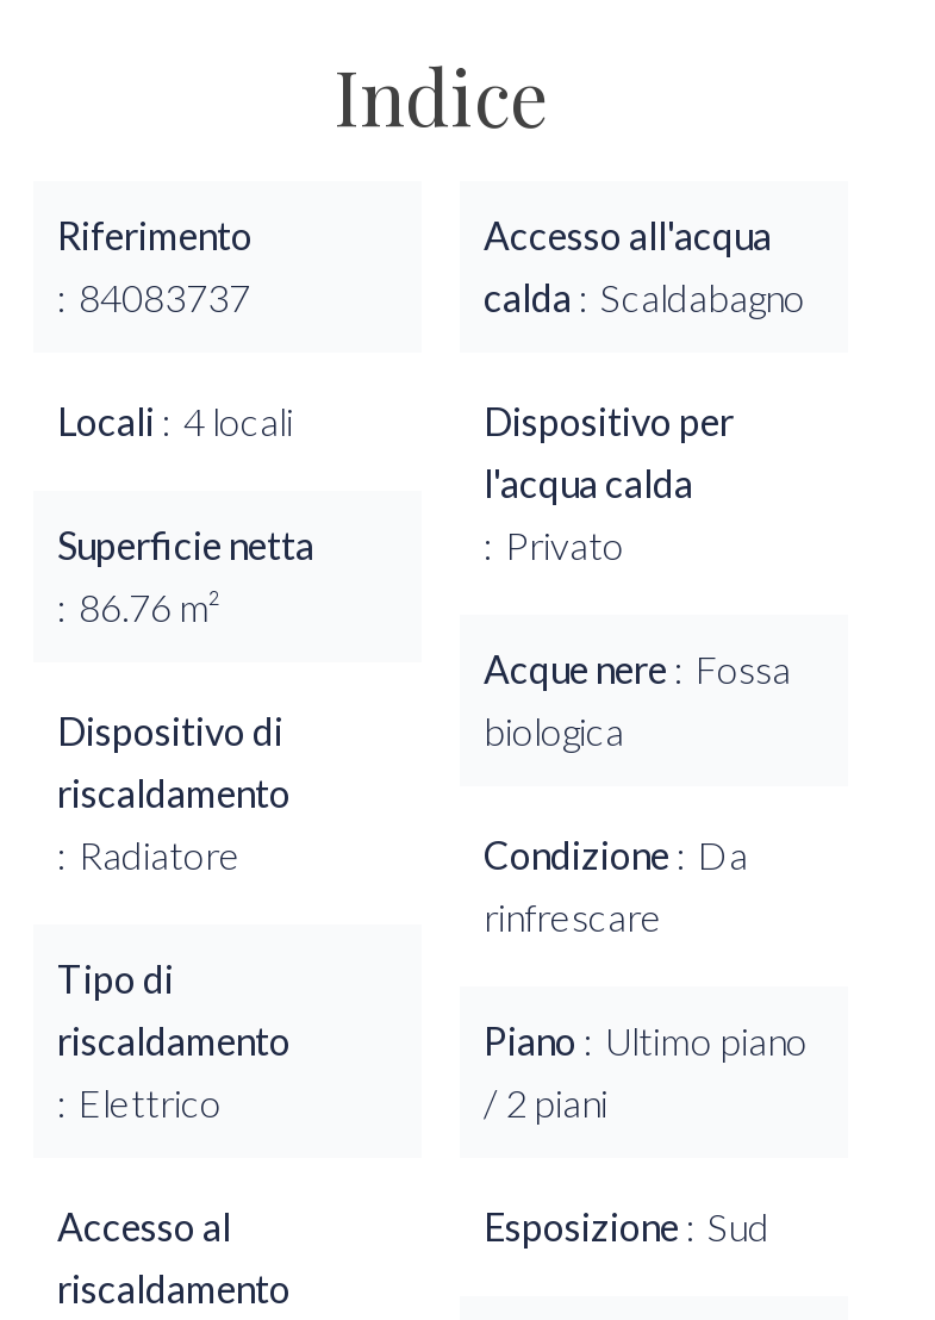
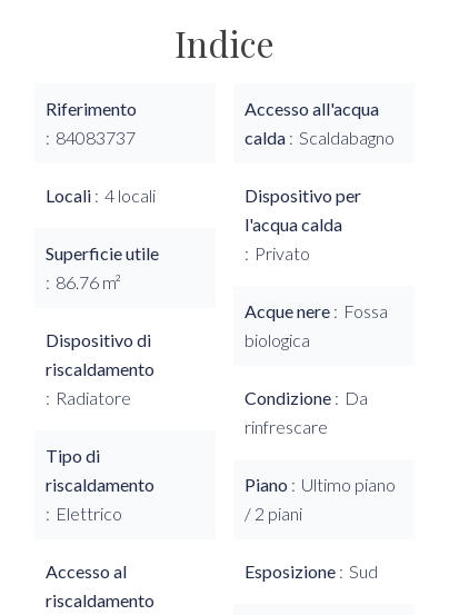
[57,522,314,567] Superficie netta -> [46,242,159,264] Superficie utile

